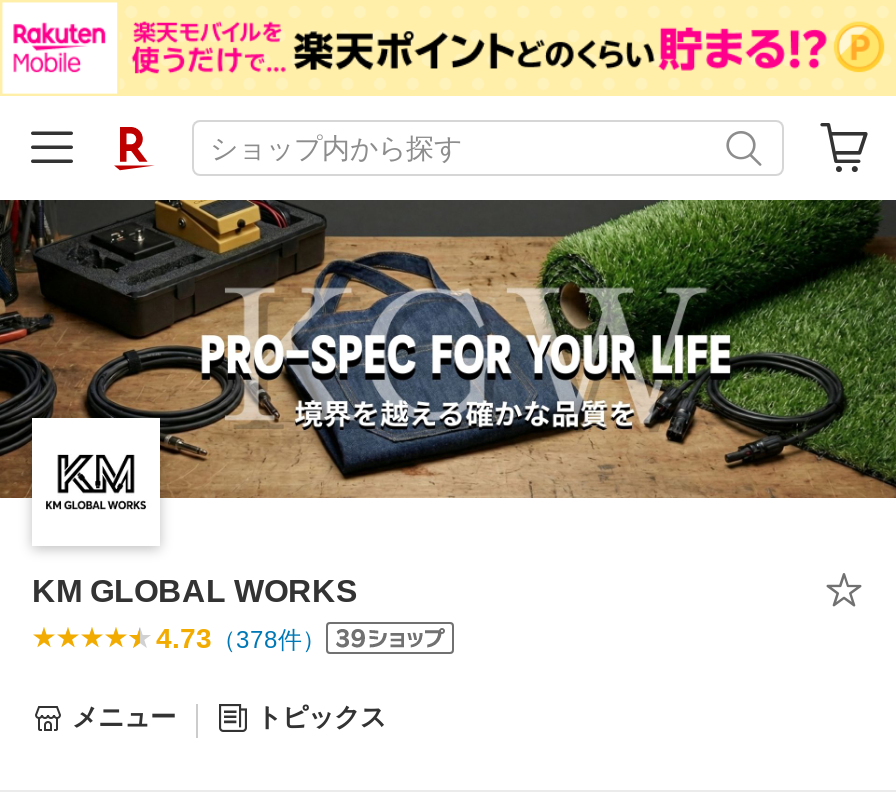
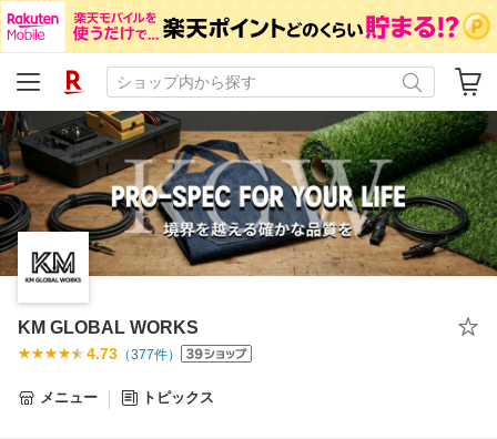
[156,622,326,654] 4.73（378件） -> [87,345,181,363] 4.73（377件）

